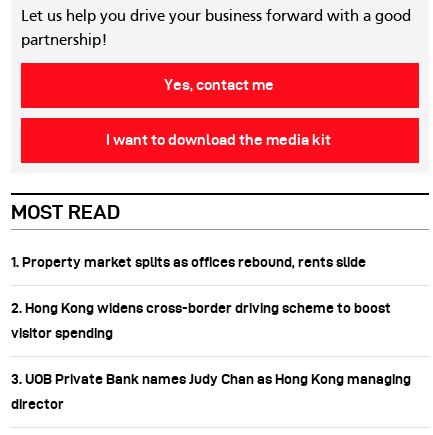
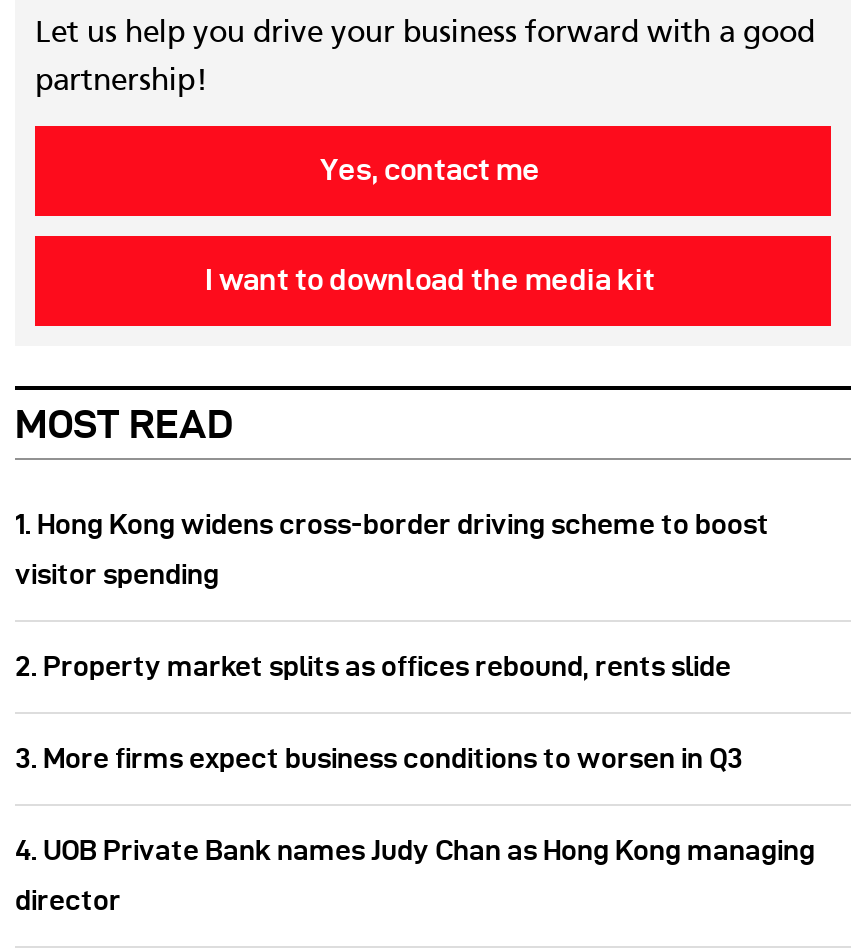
[11,254,391,316] 1. Property market splits as offices rebound, rents slide | 2. Hong Kong widens cross-border driving scheme to boost -> [15,508,769,540] 1. Hong Kong widens cross-border driving scheme to boost
moved [11,325,113,341] -> [15,558,219,590]: visitor spending
[11,371,411,387] 3. UOB Private Bank names Judy Chan as Hong Kong managing -> [15,650,815,866] 2. Property market splits as offices rebound, rents slide | 3. More firms expect business conditions to worsen in Q3 | 4. UOB Private Bank names Judy Chan as Hong Kong managing

